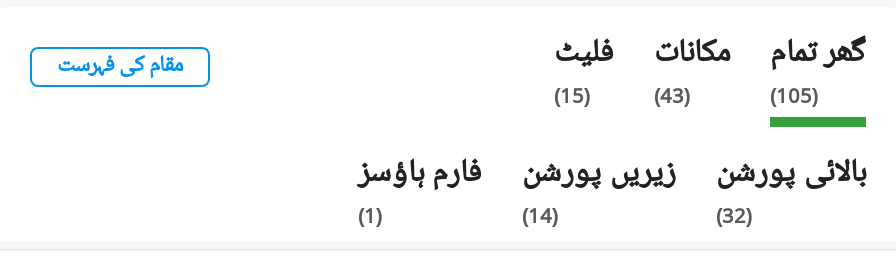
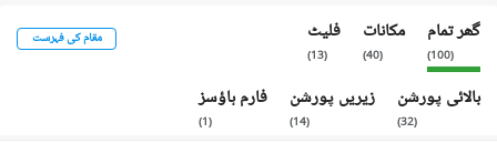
[560,81,584,115] 15 -> [311,47,324,65] 13
[660,81,684,115] 43 -> [366,47,379,65] 40
[776,81,812,115] 105 -> [430,47,450,65] 100

